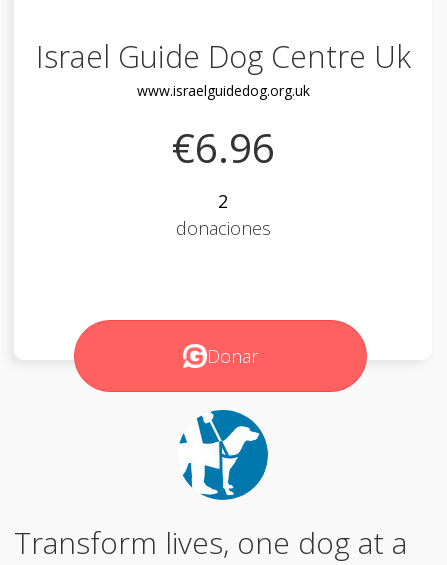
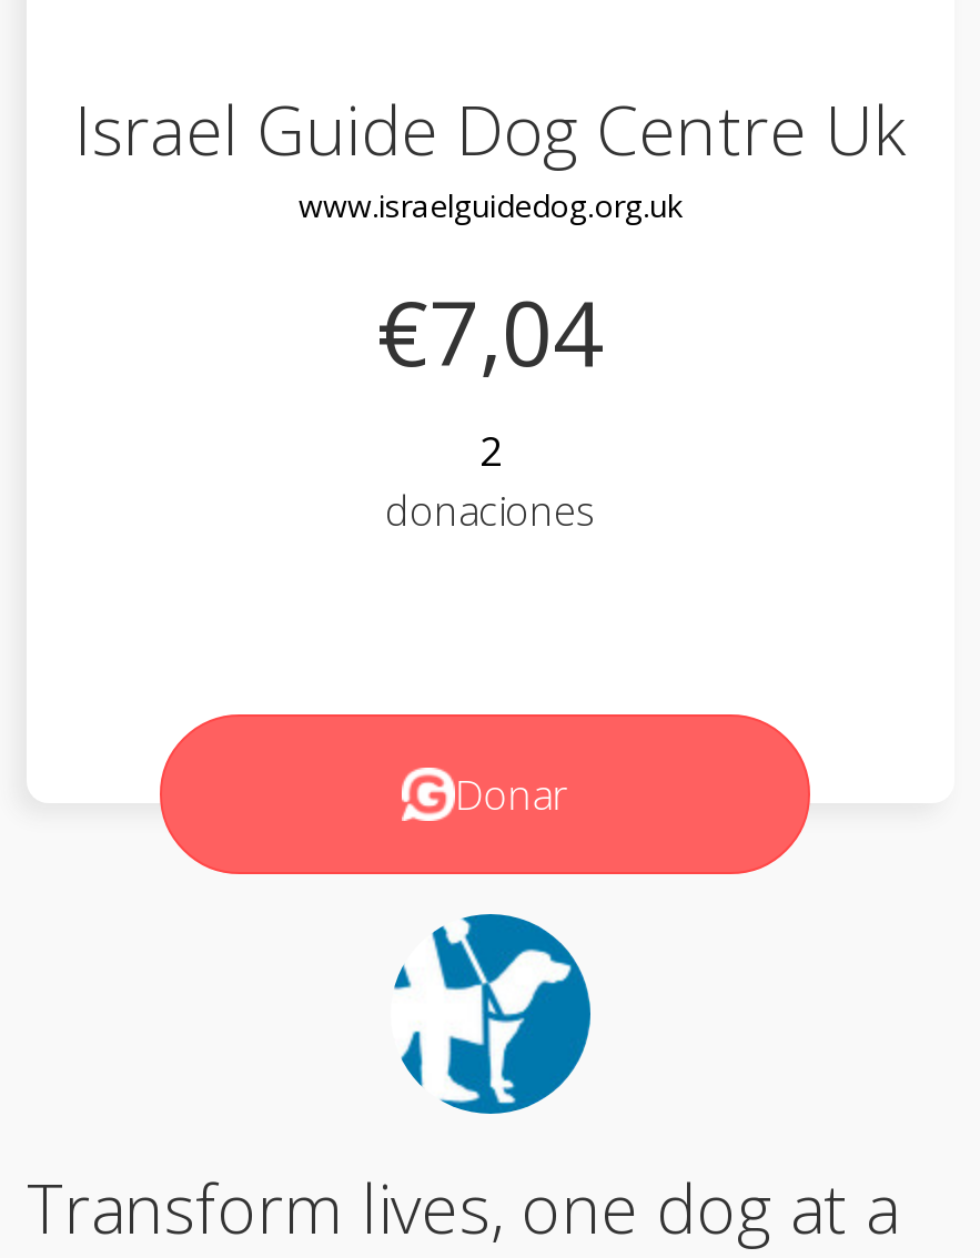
[171,120,274,175] €6.96 -> [377,271,604,393] €7,04

